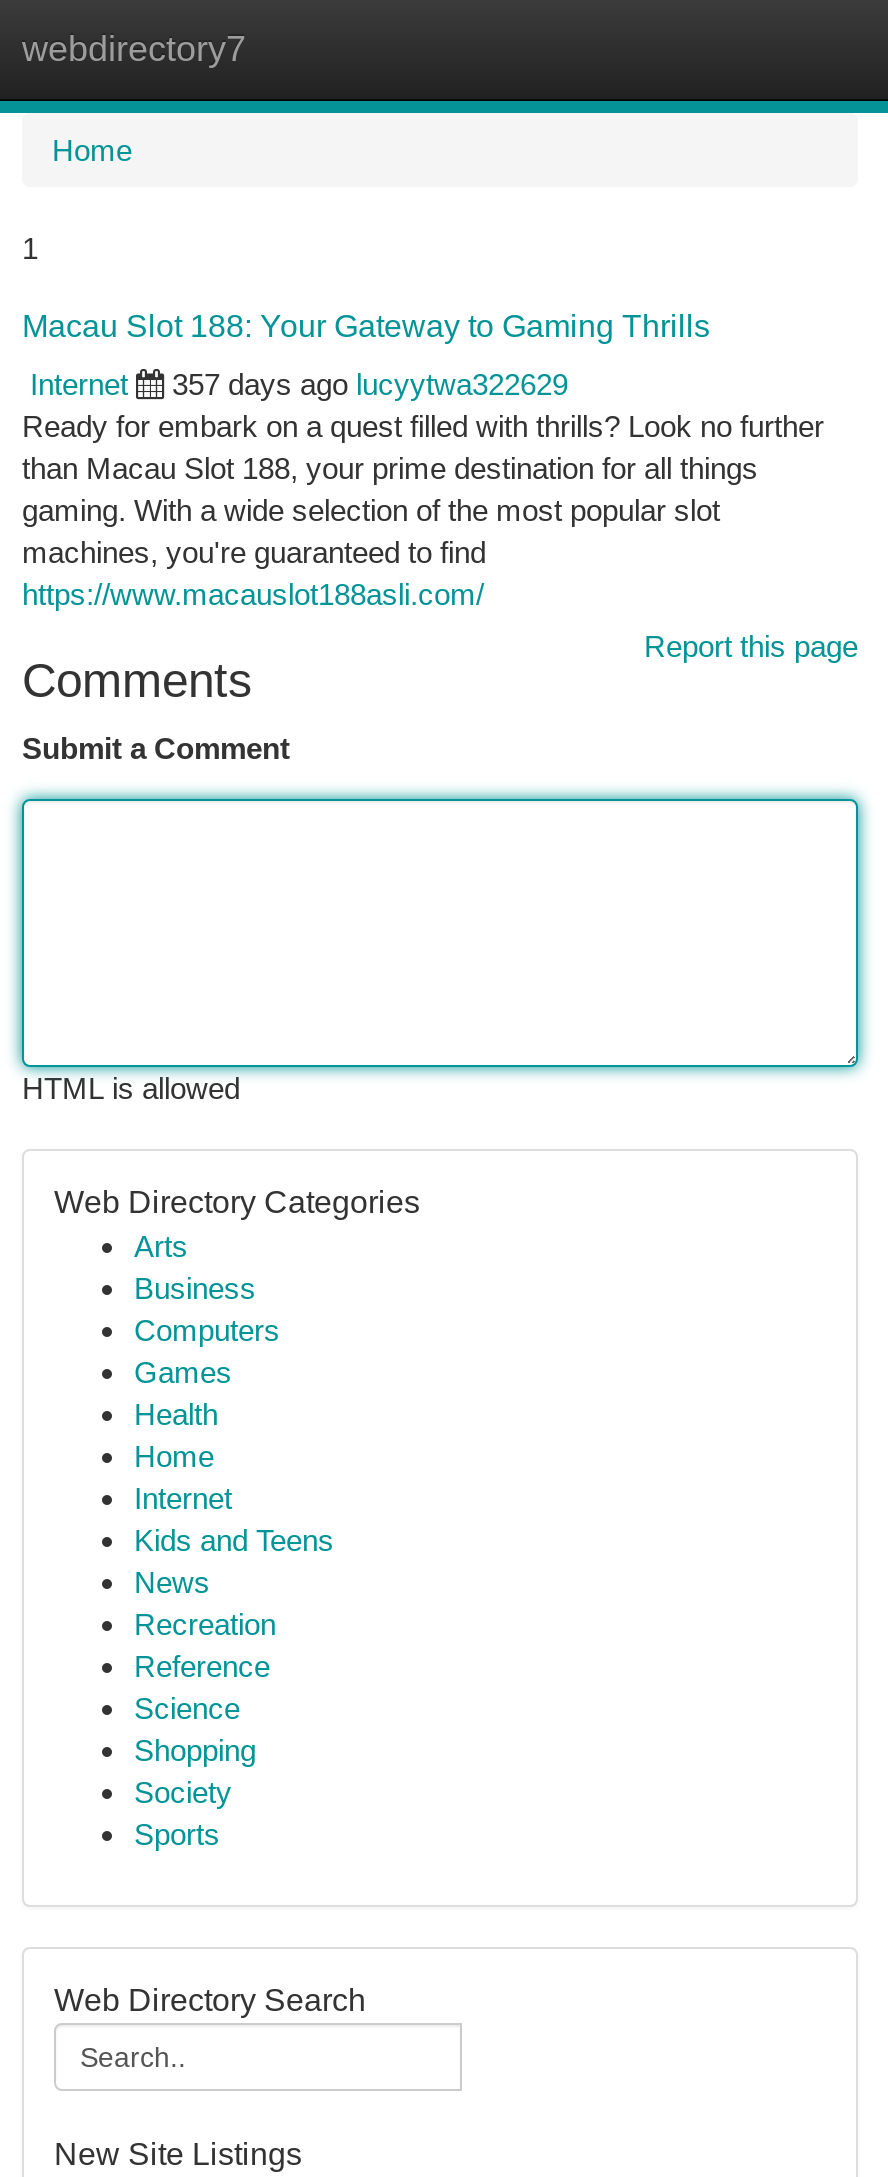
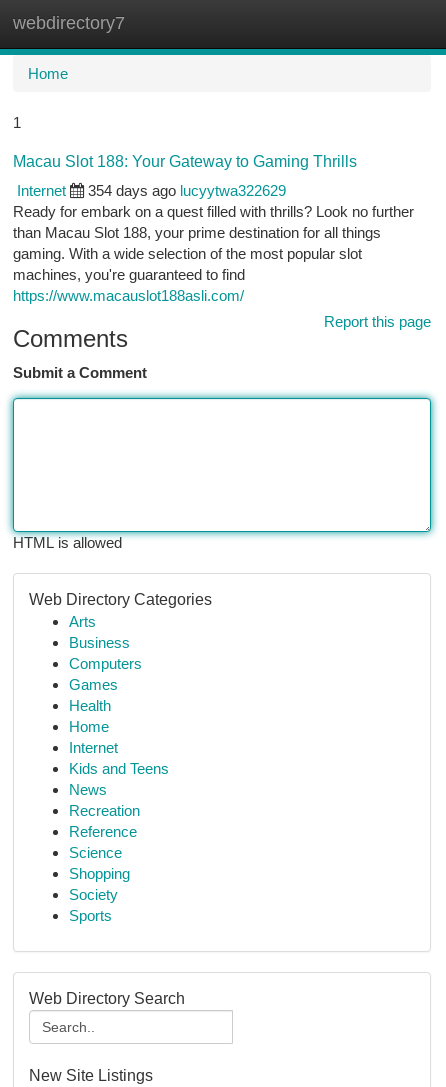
[172,367,568,401] 357 days ago lucyytwa322629 -> [88,182,286,199] 354 days ago lucyytwa322629

